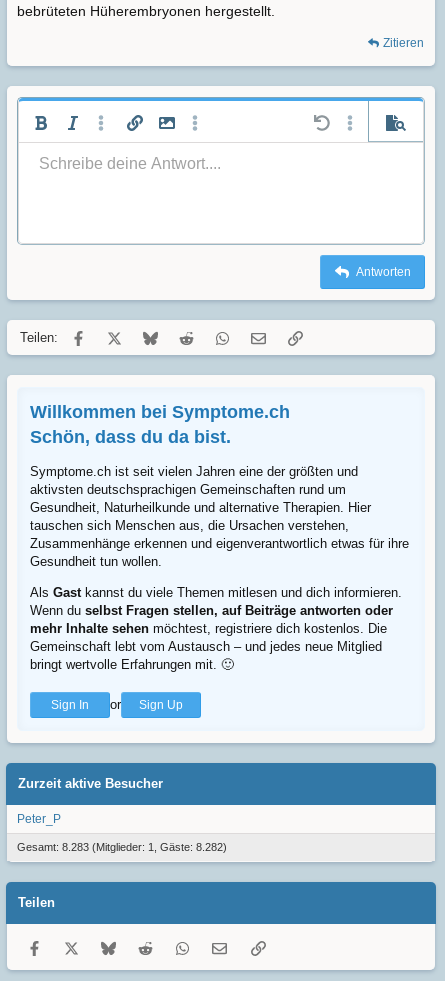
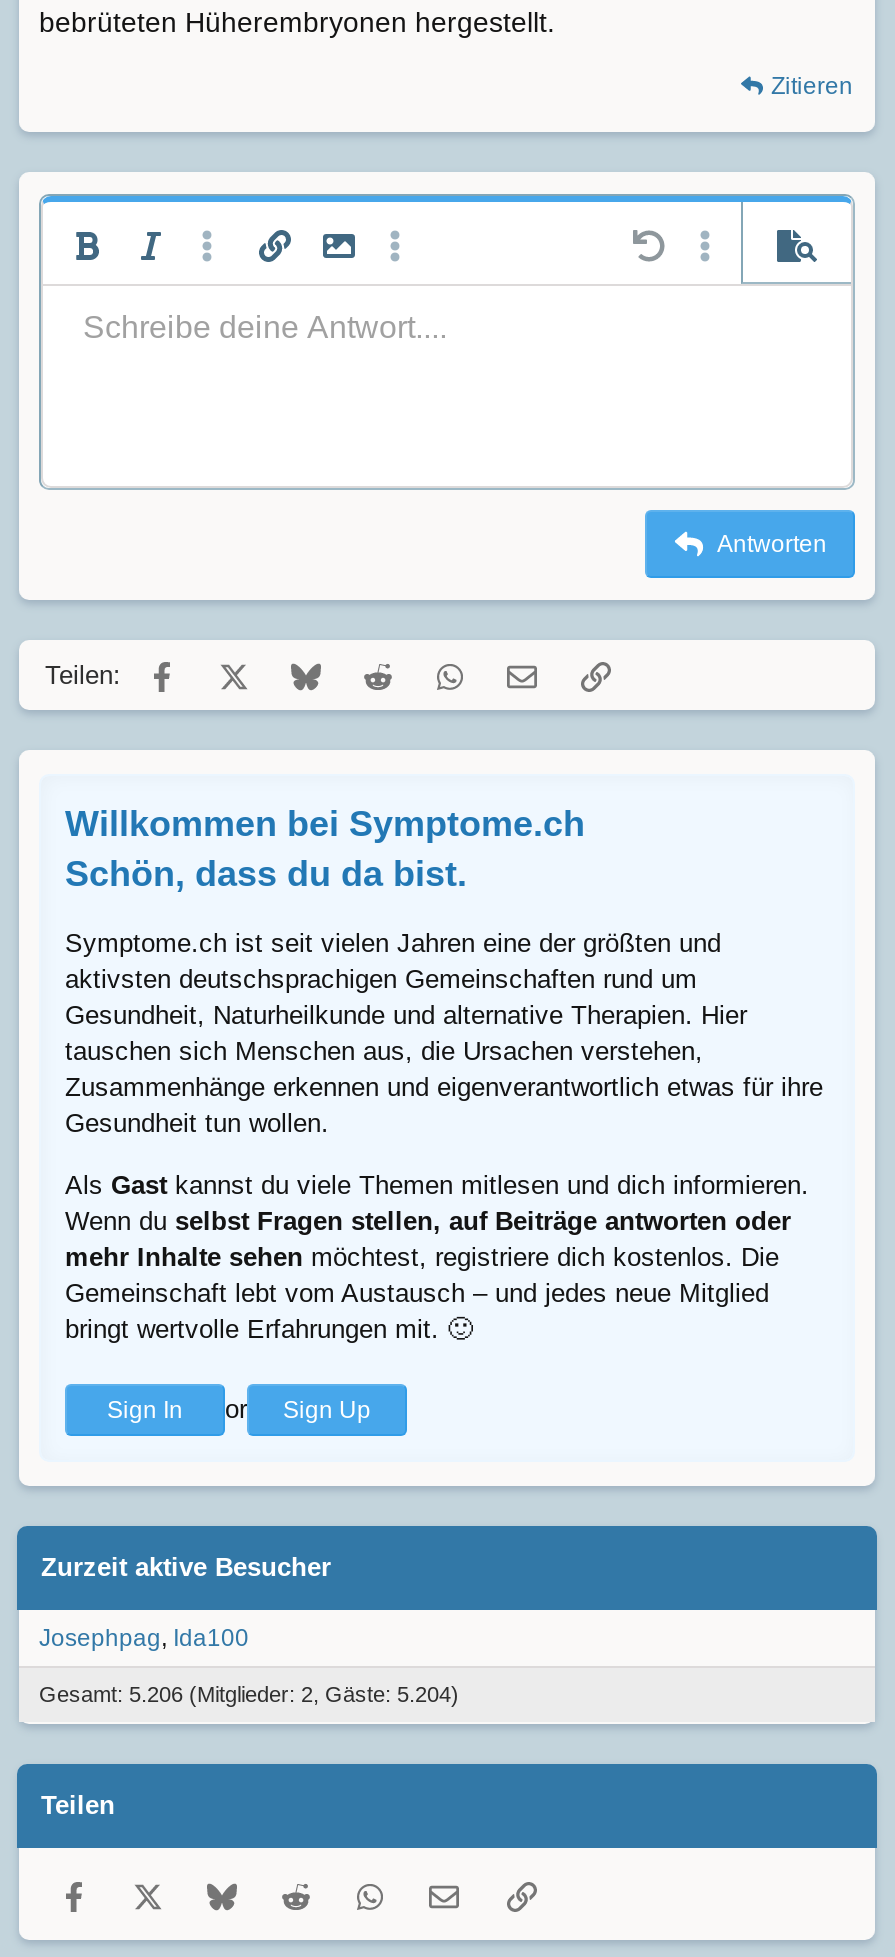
[17,812,61,826] Peter_P -> [39,1624,249,1652] Josephpag Ida100
[17,841,227,853] Gesamt: 8.283 (Mitglieder: 1, Gäste: 8.282) -> [39,1682,459,1706] Gesamt: 5.206 (Mitglieder: 2, Gäste: 5.204)

